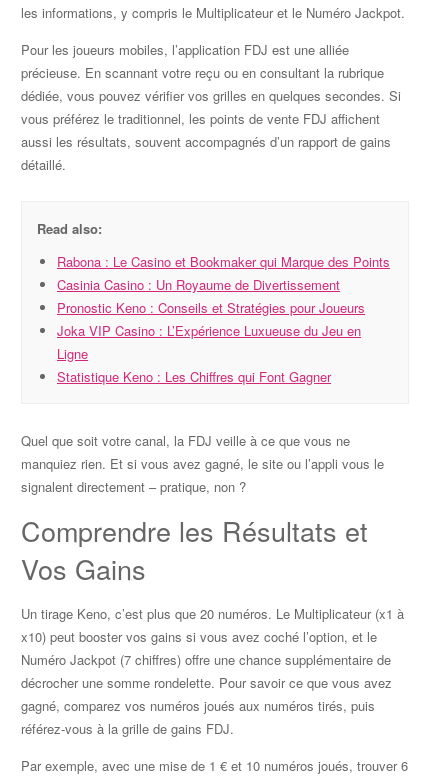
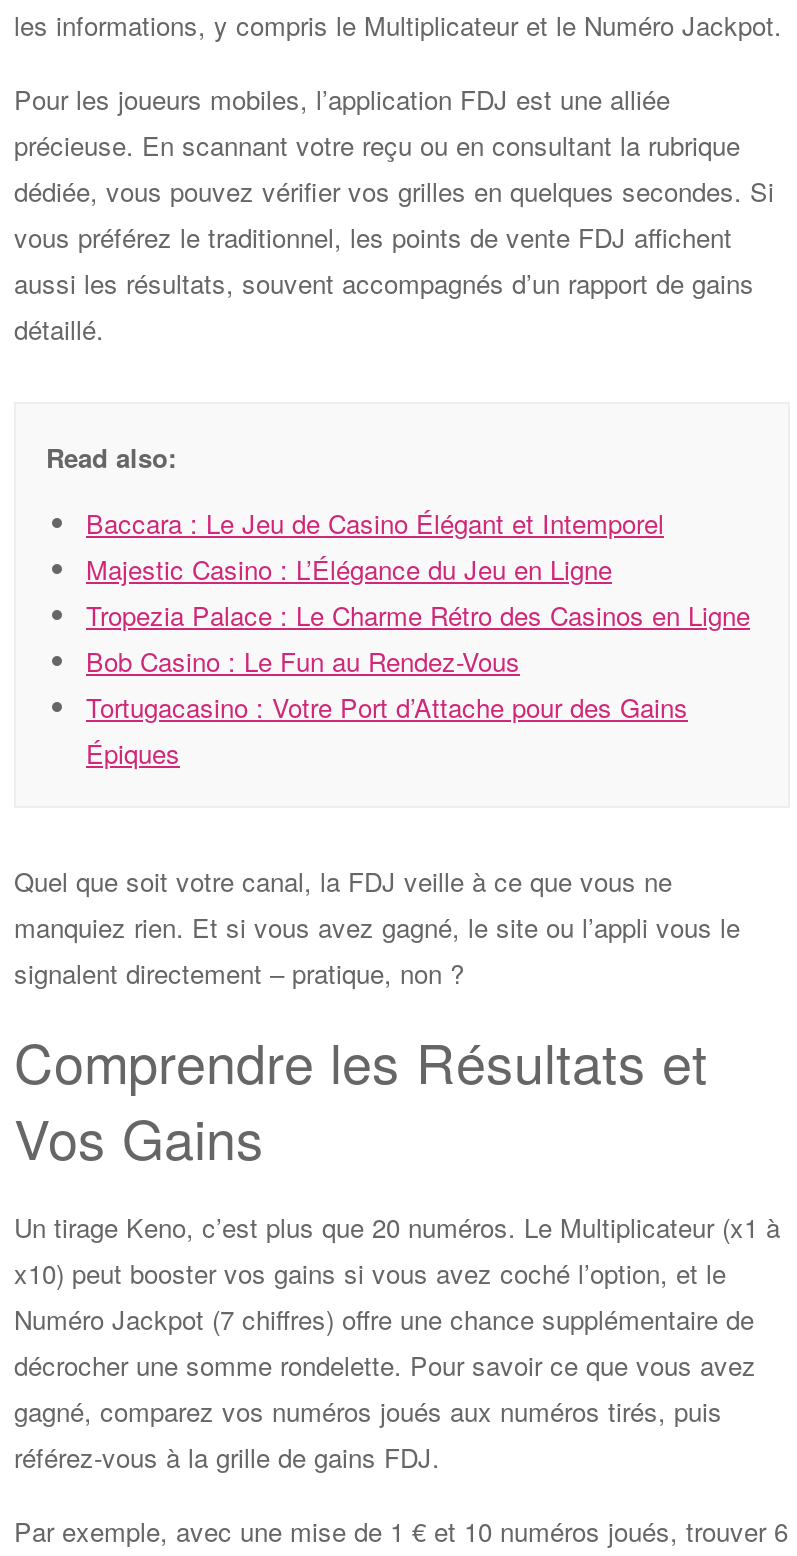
[57,252,390,386] Rabona : Le Casino et Bookmaker qui Marque des Points | Casinia Casino : Un Royaume de Divertissement | Pronostic Keno : Conseils et Stratégies pour Joueurs | Joka VIP Casino : L’Expérience Luxueuse du Jeu en | Ligne | Statistique Keno : Les Chiffres qui Font Gagner -> [86,504,750,772] Baccara : Le Jeu de Casino Élégant et Intemporel | Majestic Casino : L’Élégance du Jeu en Ligne | Tropezia Palace : Le Charme Rétro des Casinos en Ligne | Bob Casino : Le Fun au Rendez-Vous | Tortugacasino : Votre Port d’Attache pour des Gains | Épiques

